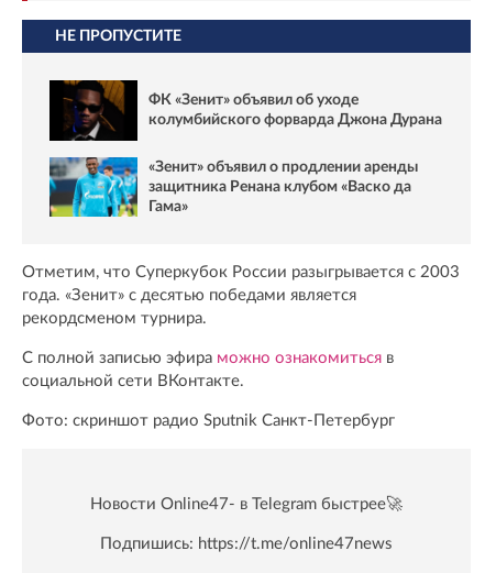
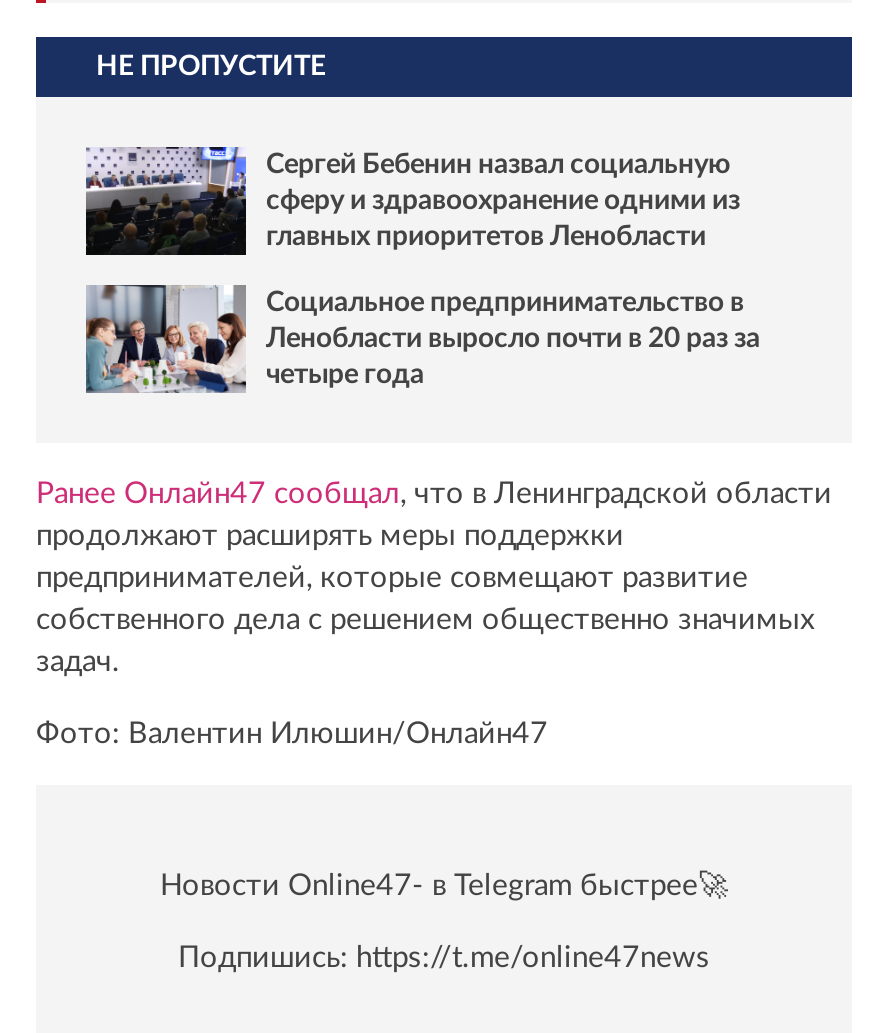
[48,79,442,214] [image] | ФК «Зенит» объявил об уходе | колумбийского форварда Джона Дурана | «Зенит» объявил о продлении аренды | защитника Ренана клубом «Васко да | Гама» -> [84,144,760,390] [image] | Сергей Бебенин назвал социальную | сферу и здравоохранение одними из | главных приоритетов Ленобласти | Социальное предпринимательство в | Ленобласти выросло почти в 20 раз за | четыре года
[49,156,133,218] [image] -> [84,284,238,394] [image]
[22,264,460,429] Отметим, что Суперкубок России разыгрывается с 2003 | года. «Зенит» с десятью победами является | рекордсменом турнира. | С полной записью эфира можно ознакомиться в | социальной сети ВКонтакте. | Фото: скриншот радио Sputnik Санкт-Петербург -> [36,480,832,750] Ранее Онлайн47 сообщал, что в Ленинградской области | продолжают расширять меры поддержки | предпринимателей, которые совмещают развитие | собственного дела с решением общественно значимых | задач. | Фото: Валентин Илюшин/Онлайн47

